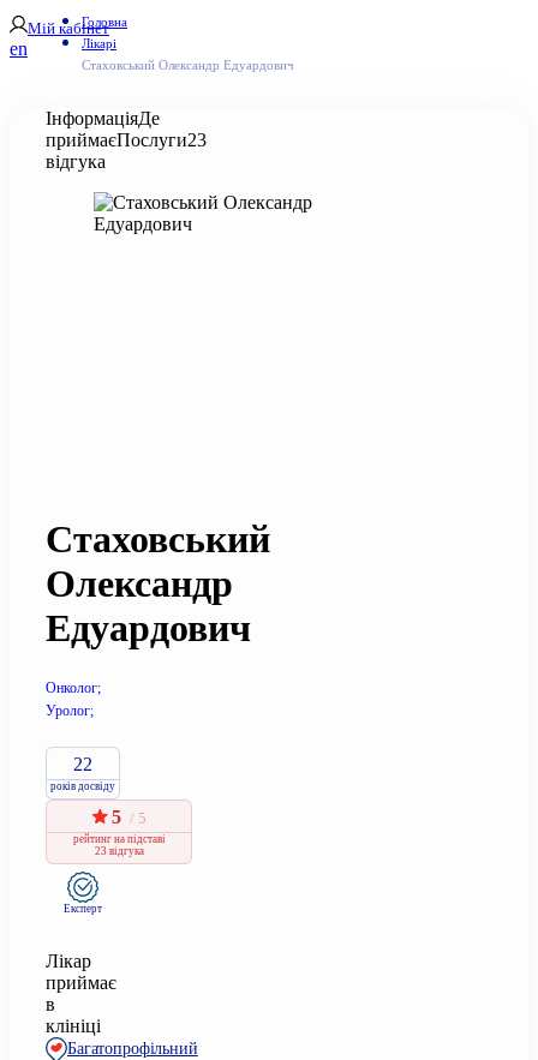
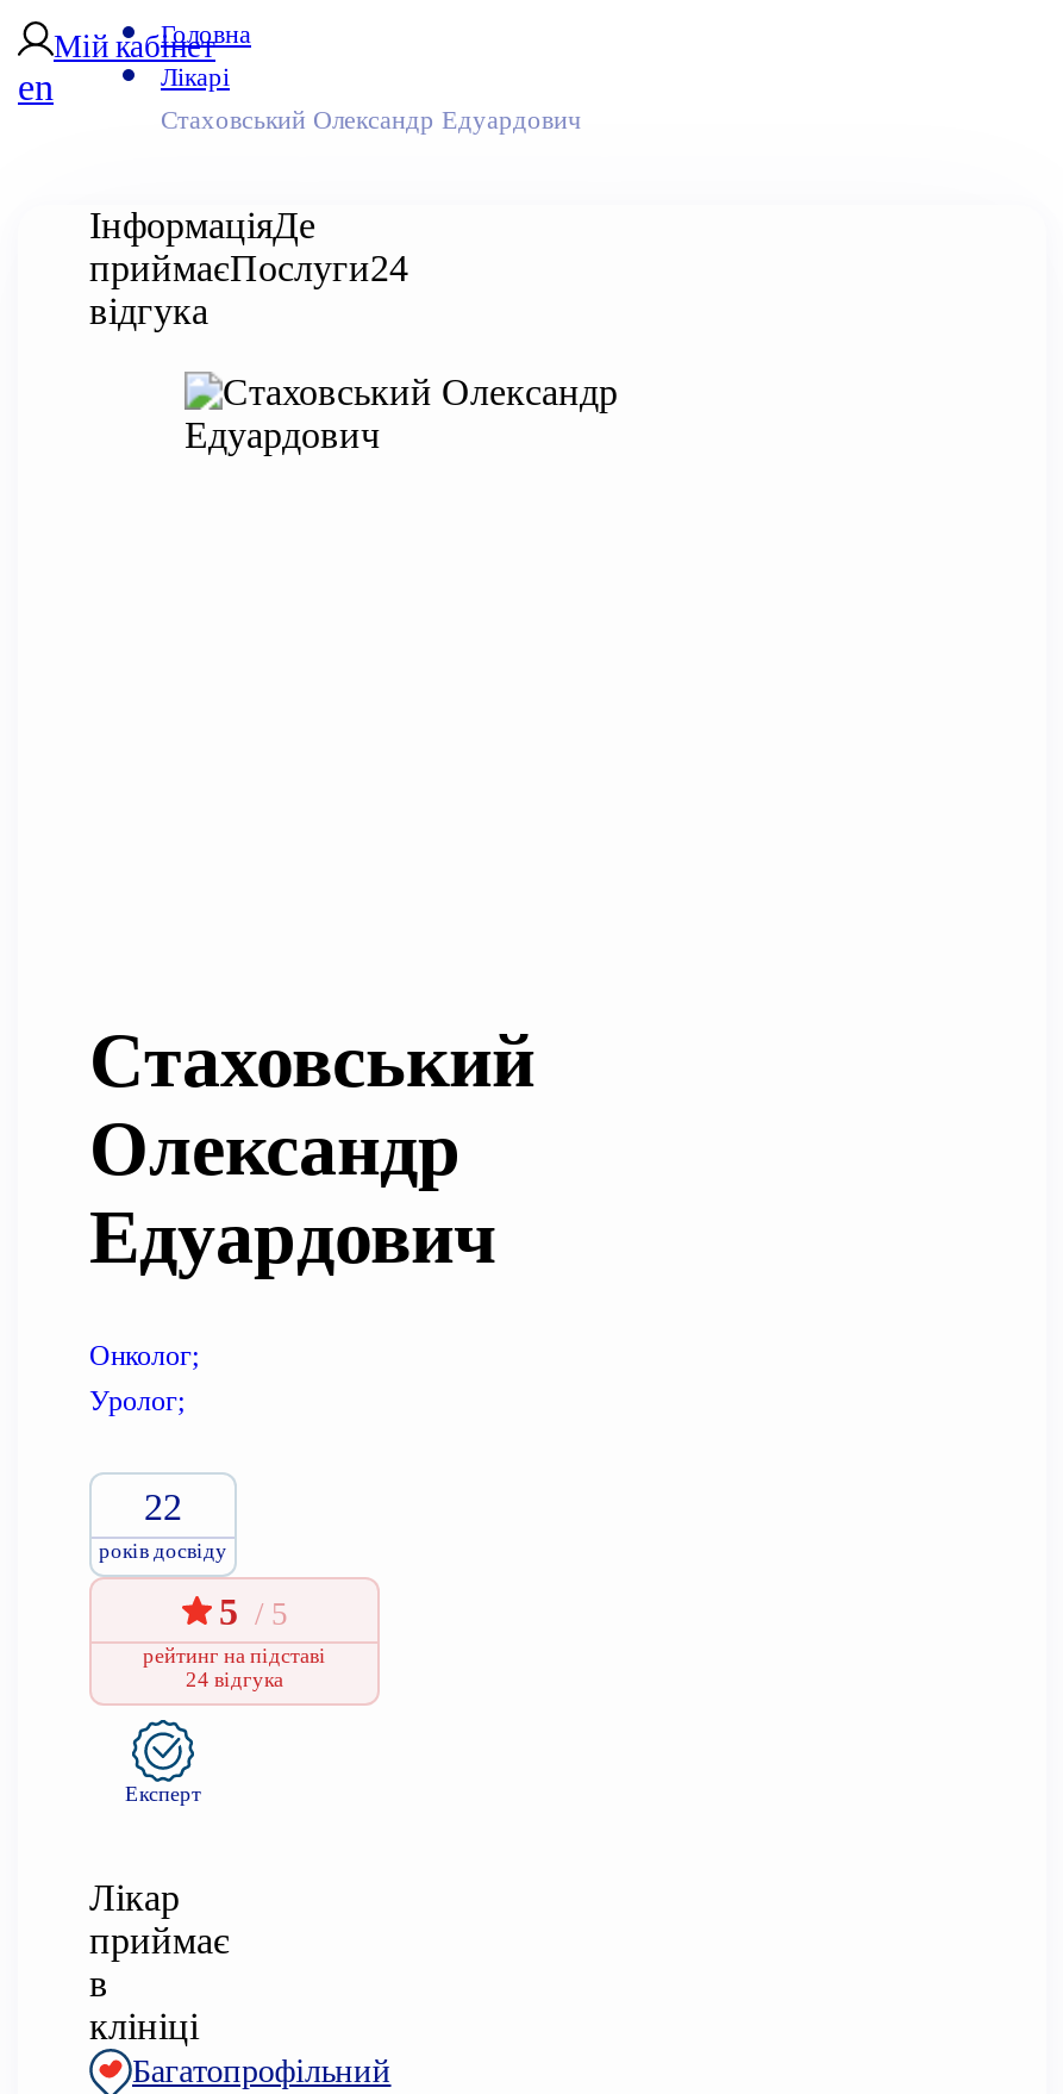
[46,130,207,150] приймаєПослуги23 -> [89,248,408,288] приймаєПослуги24
[94,845,144,857] 23 відгука -> [186,1667,283,1691] 24 відгука

